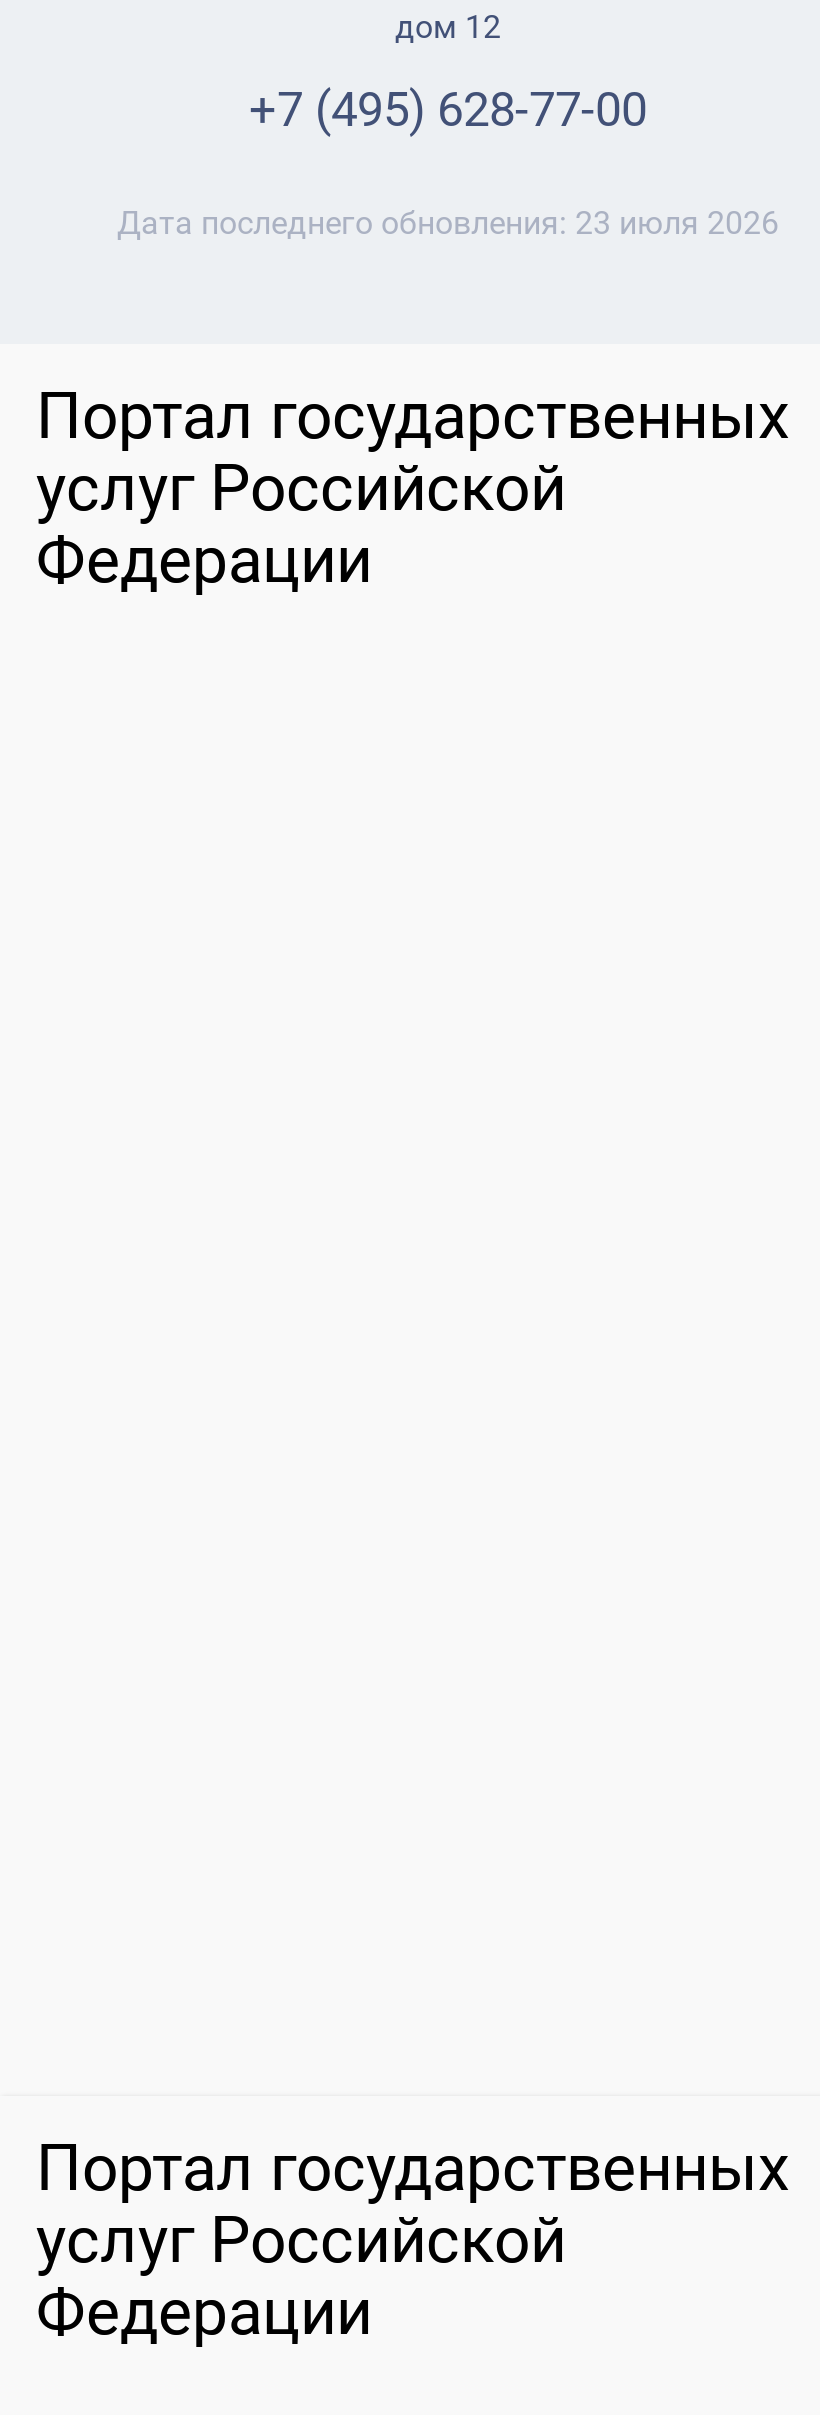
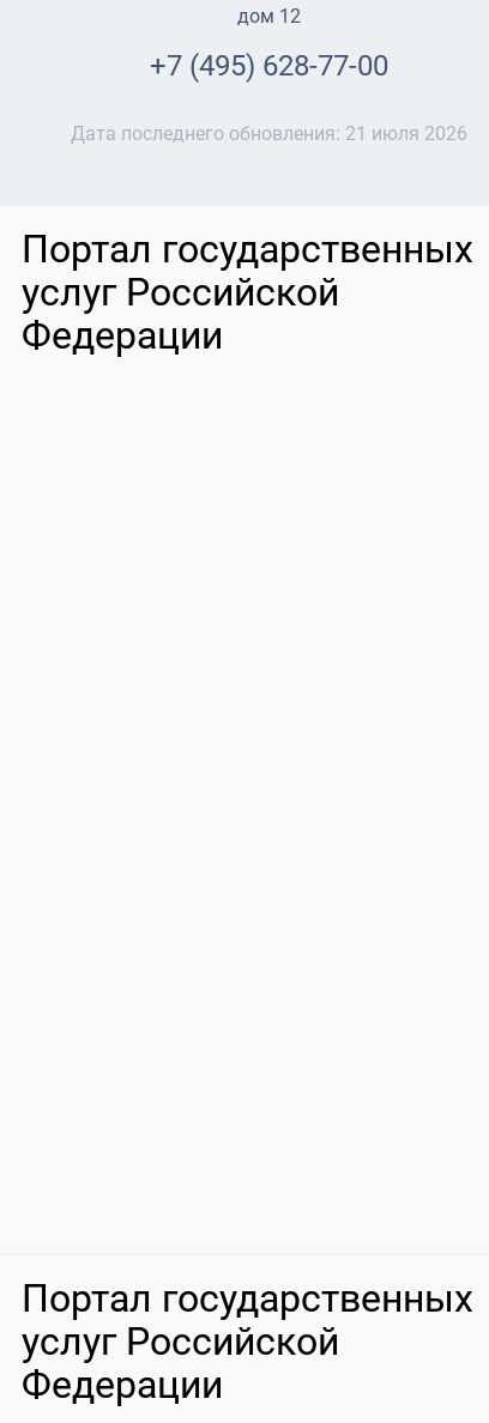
[117,204,779,242] Дата последнего обновления: 23 июля 2026 -> [70,122,467,145] Дата последнего обновления: 21 июля 2026

